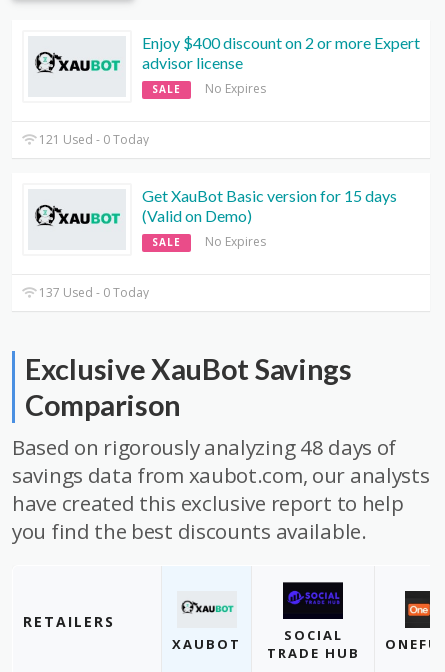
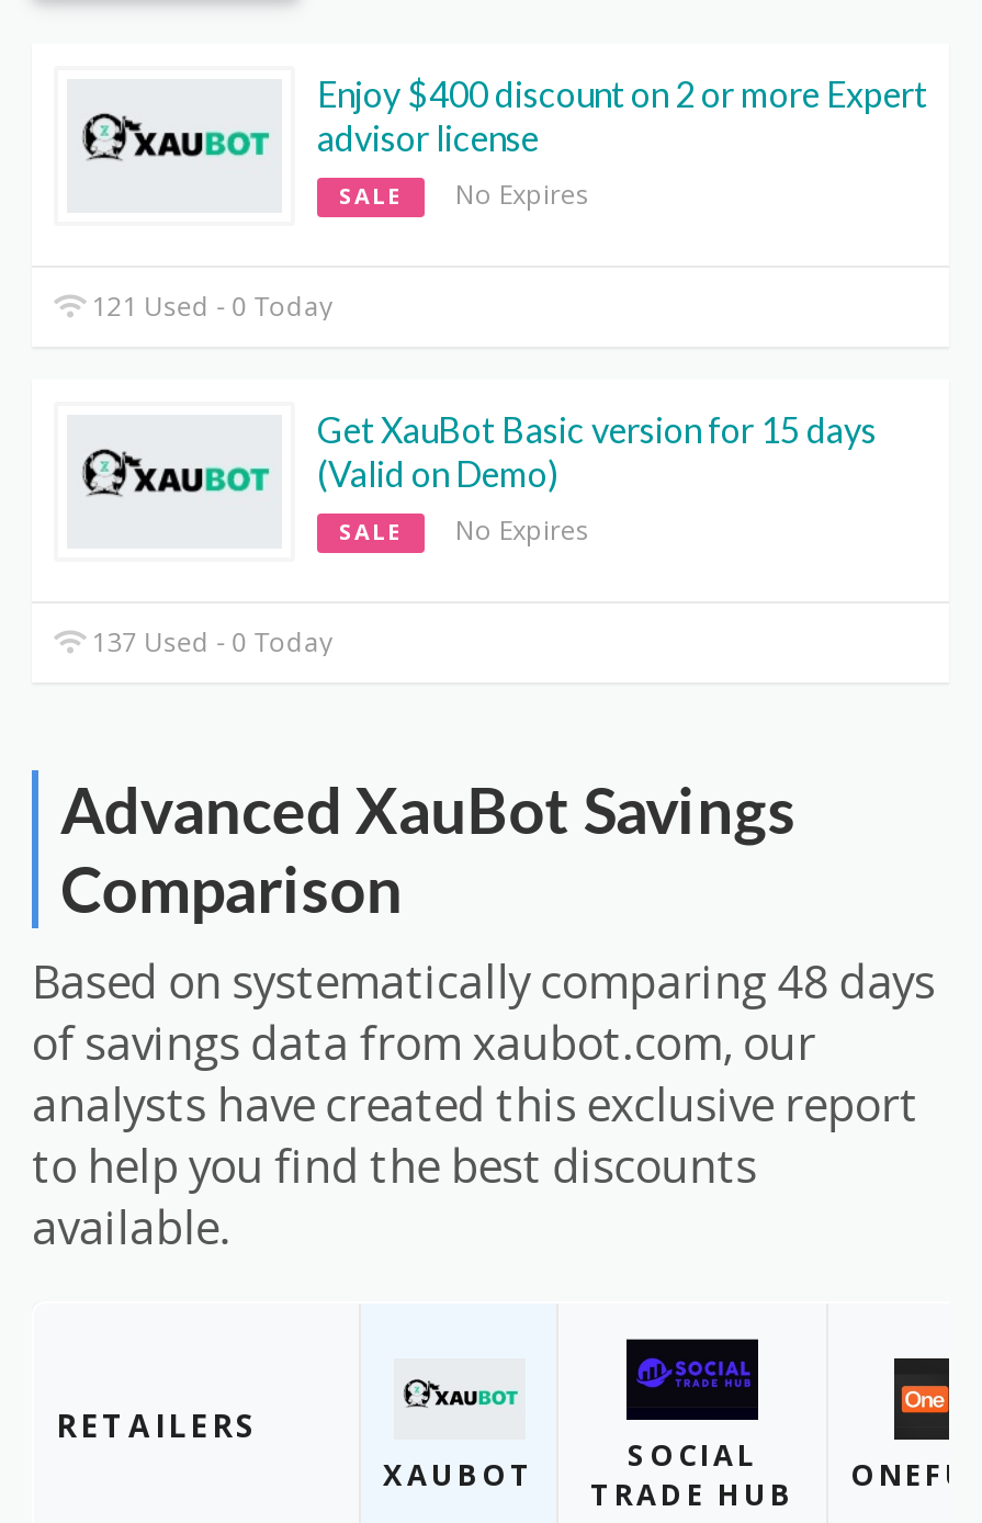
[25,352,352,386] Exclusive XauBot Savings -> [60,772,796,846] Advanced XauBot Savings
[12,433,429,545] Based on rigorously analyzing 48 days of | savings data from xaubot.com, our analysts | have created this exclusive report to help | you find the best discounts available. -> [32,949,935,1257] Based on systematically comparing 48 days | of savings data from xaubot.com, our | analysts have created this exclusive report | to help you find the best discounts | available.

